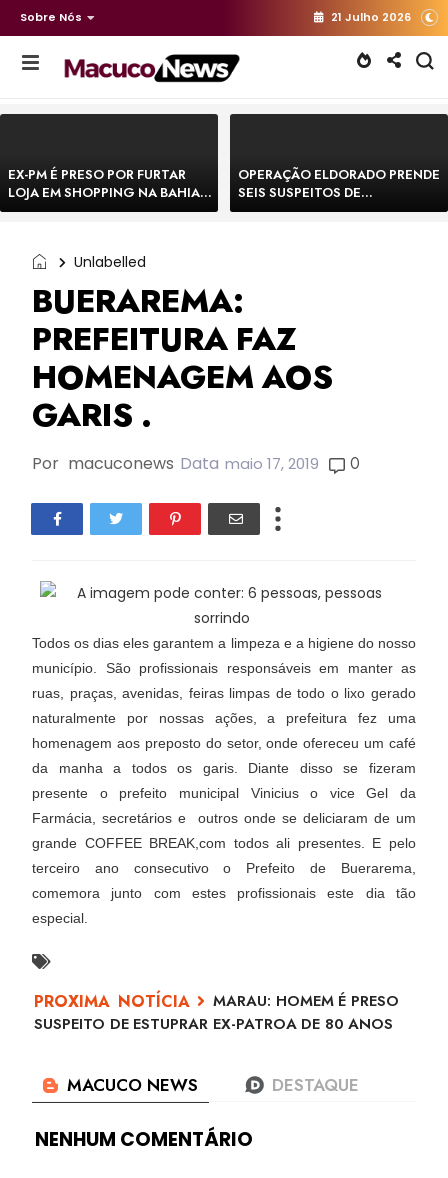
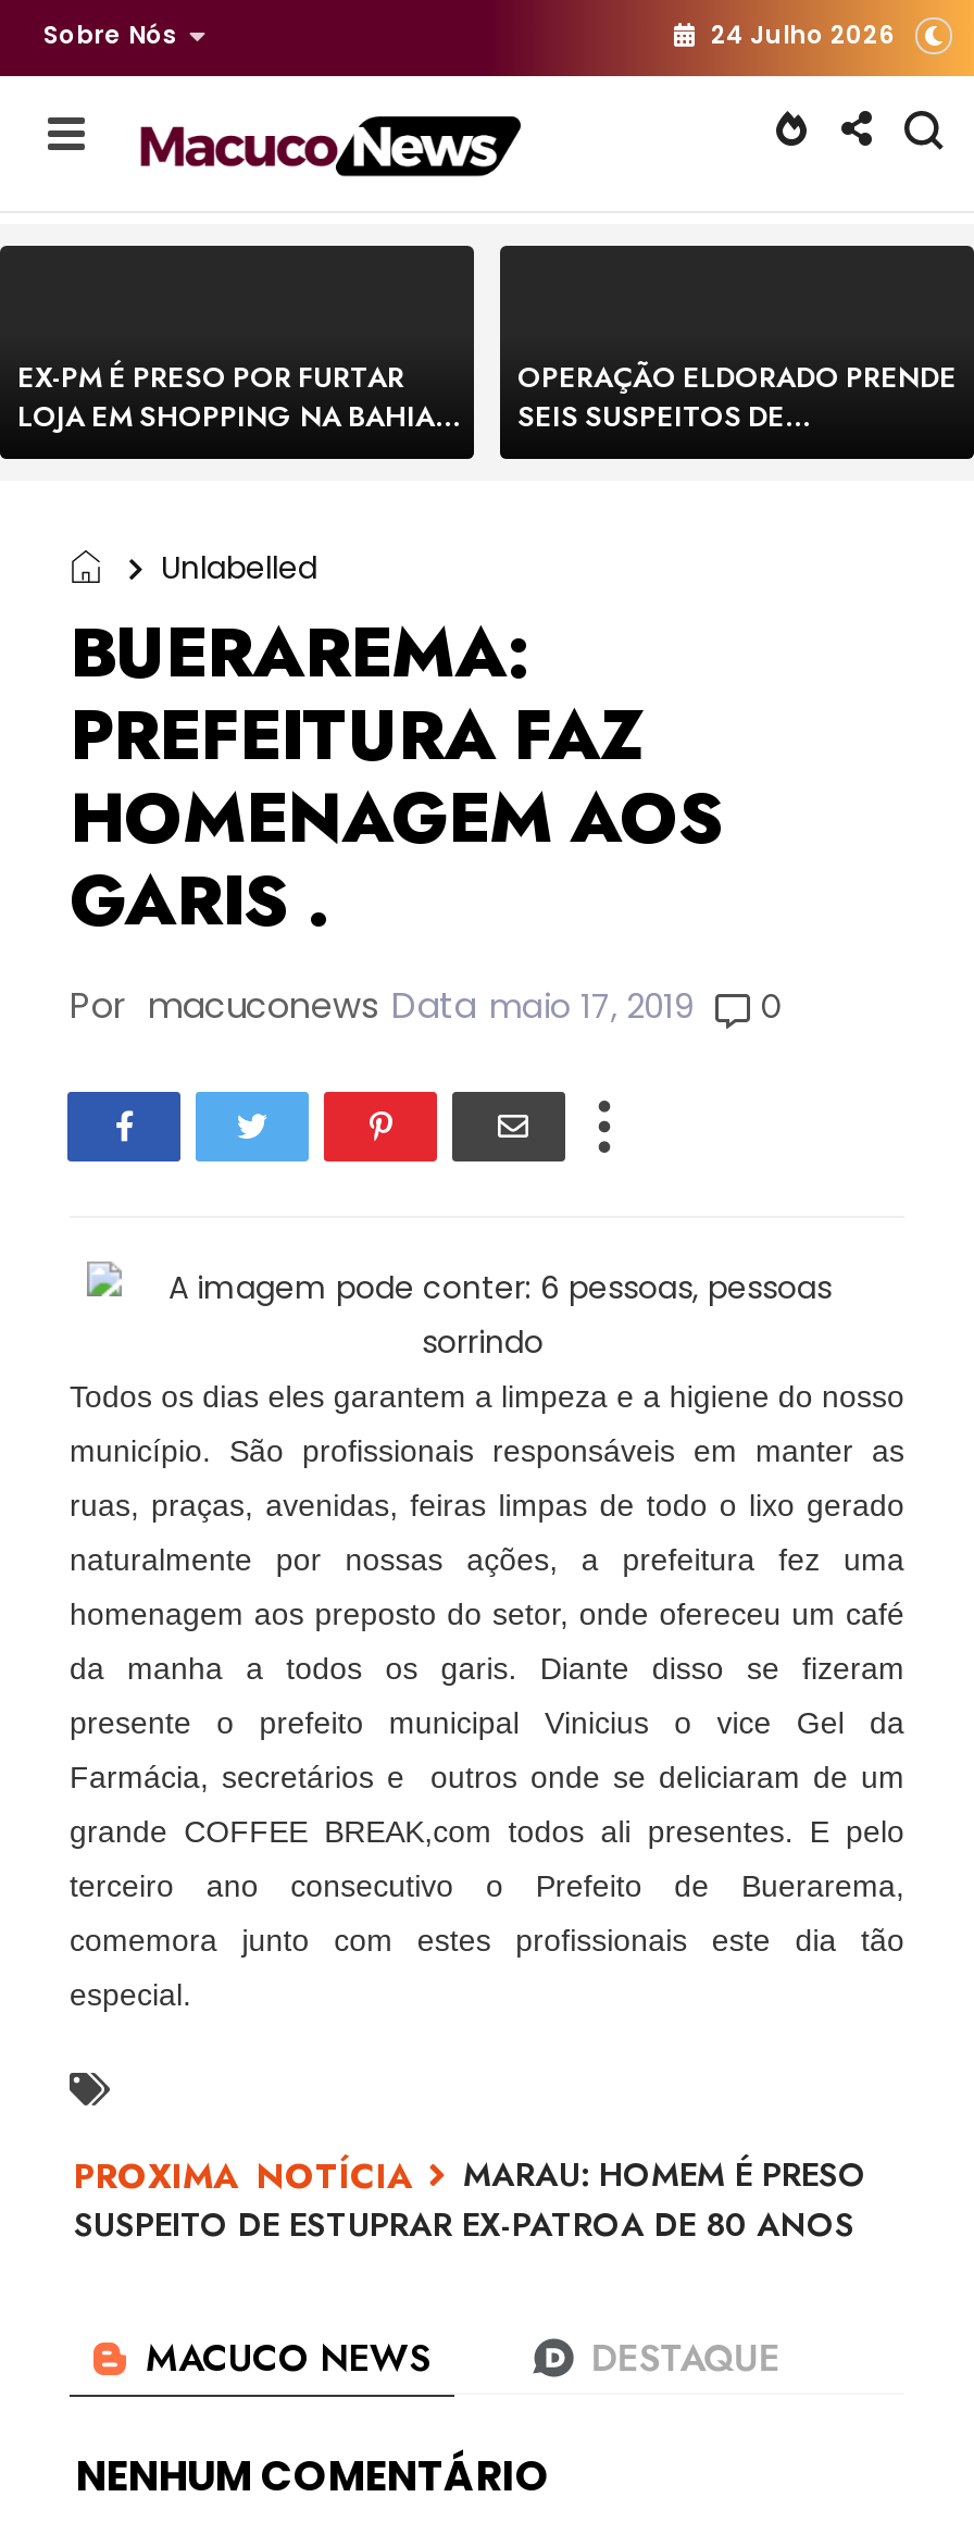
[331,9,411,25] 21 Julho 2026 -> [711,17,894,52] 24 Julho 2026

